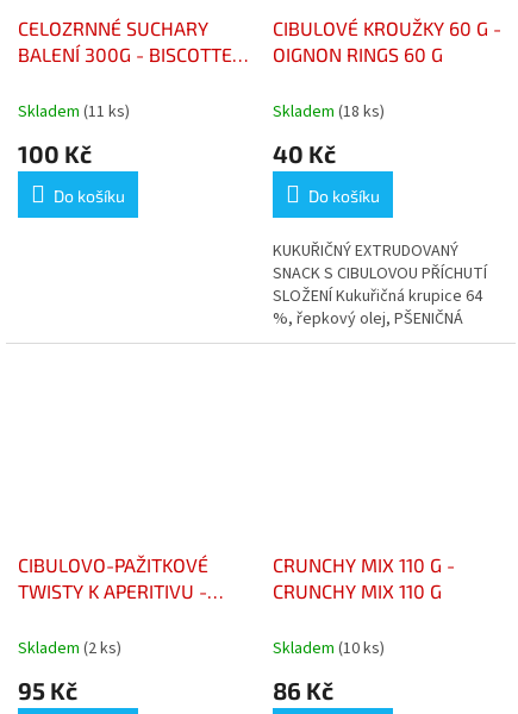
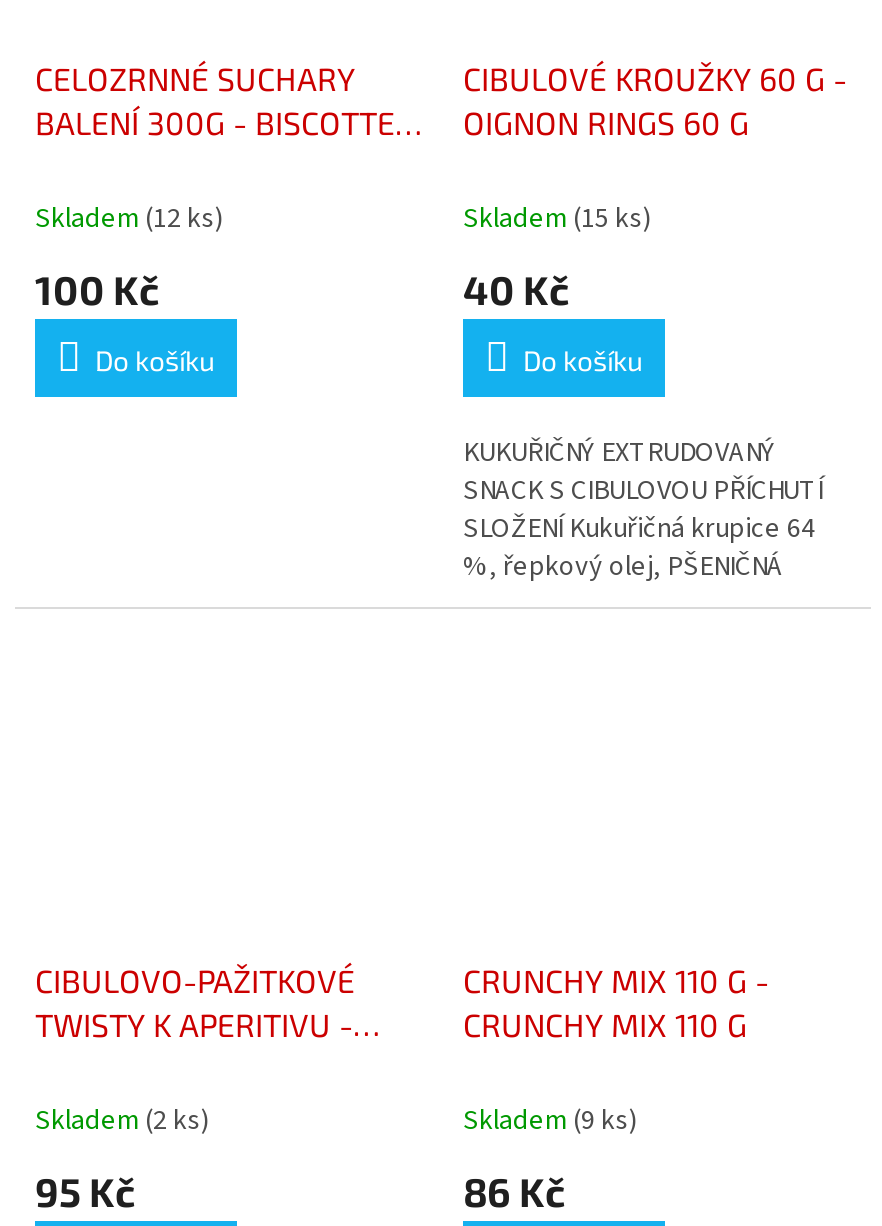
[18,100,130,124] Skladem (11 ks) -> [35,199,223,239] Skladem (12 ks)
[273,100,385,124] Skladem (18 ks) -> [463,199,651,239] Skladem (15 ks)
[273,636,385,660] Skladem (10 ks) -> [463,1100,637,1140] Skladem (9 ks)

